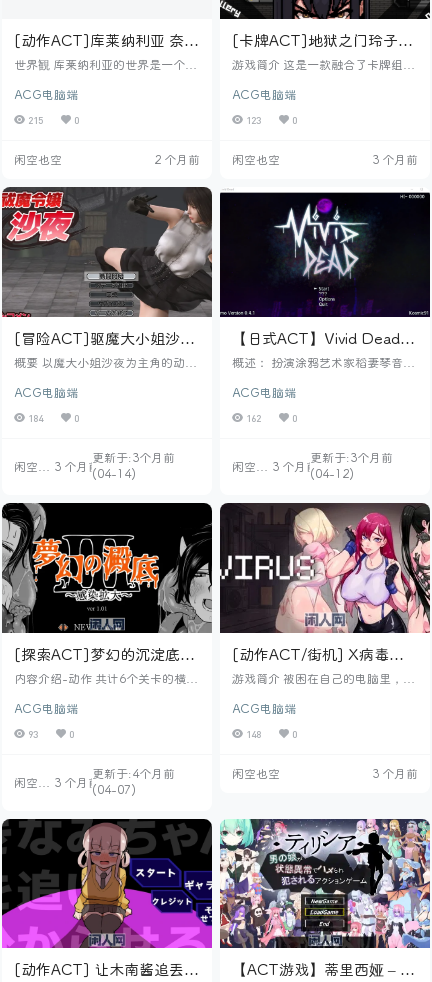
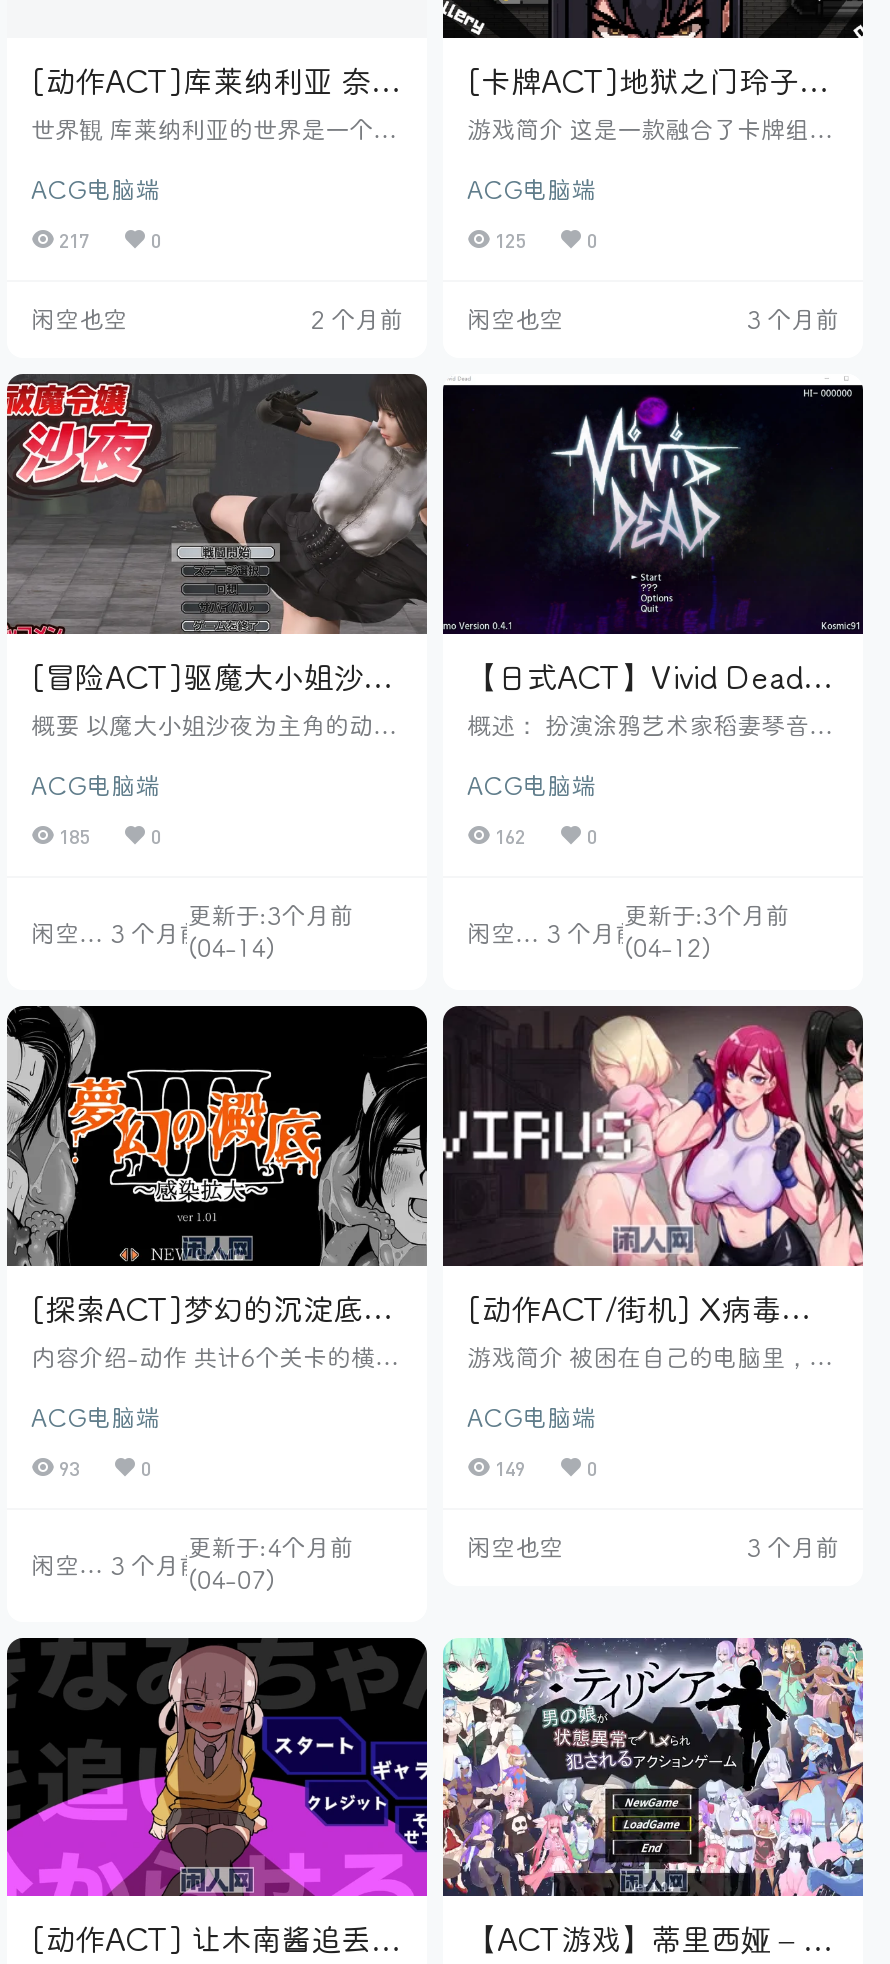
[28,114,43,126] 215 -> [59,228,89,252] 217
[246,114,261,126] 123 -> [495,228,525,252] 125
[28,412,43,424] 184 -> [59,824,89,848] 185
[246,728,261,740] 148 -> [495,1455,525,1479] 149

